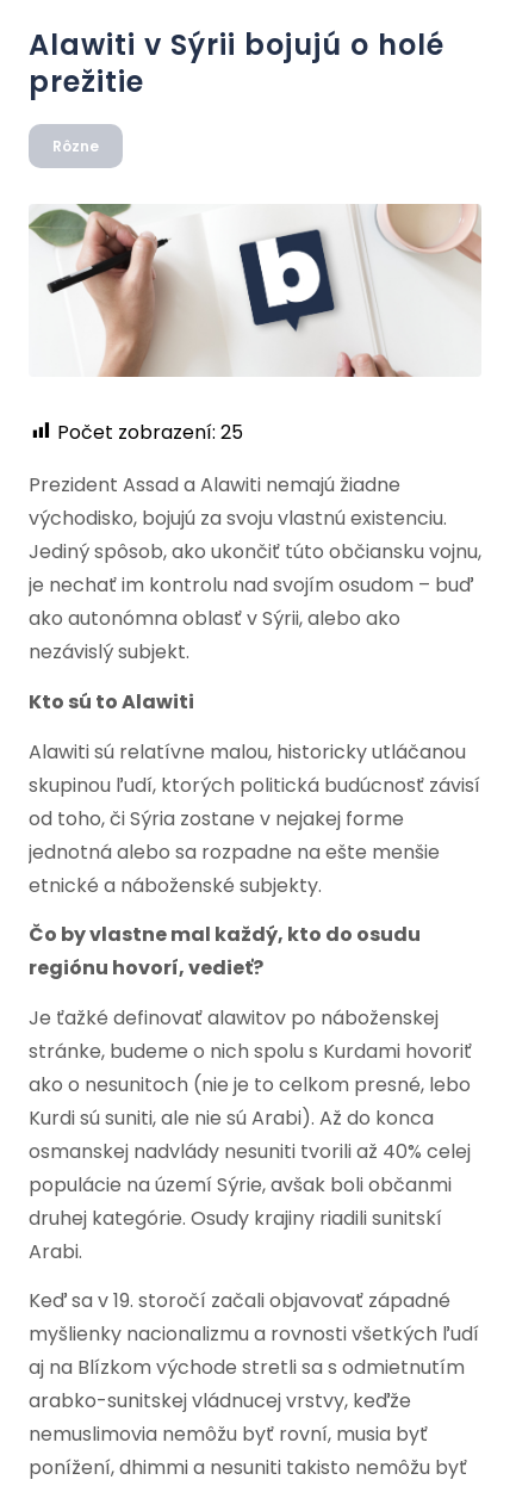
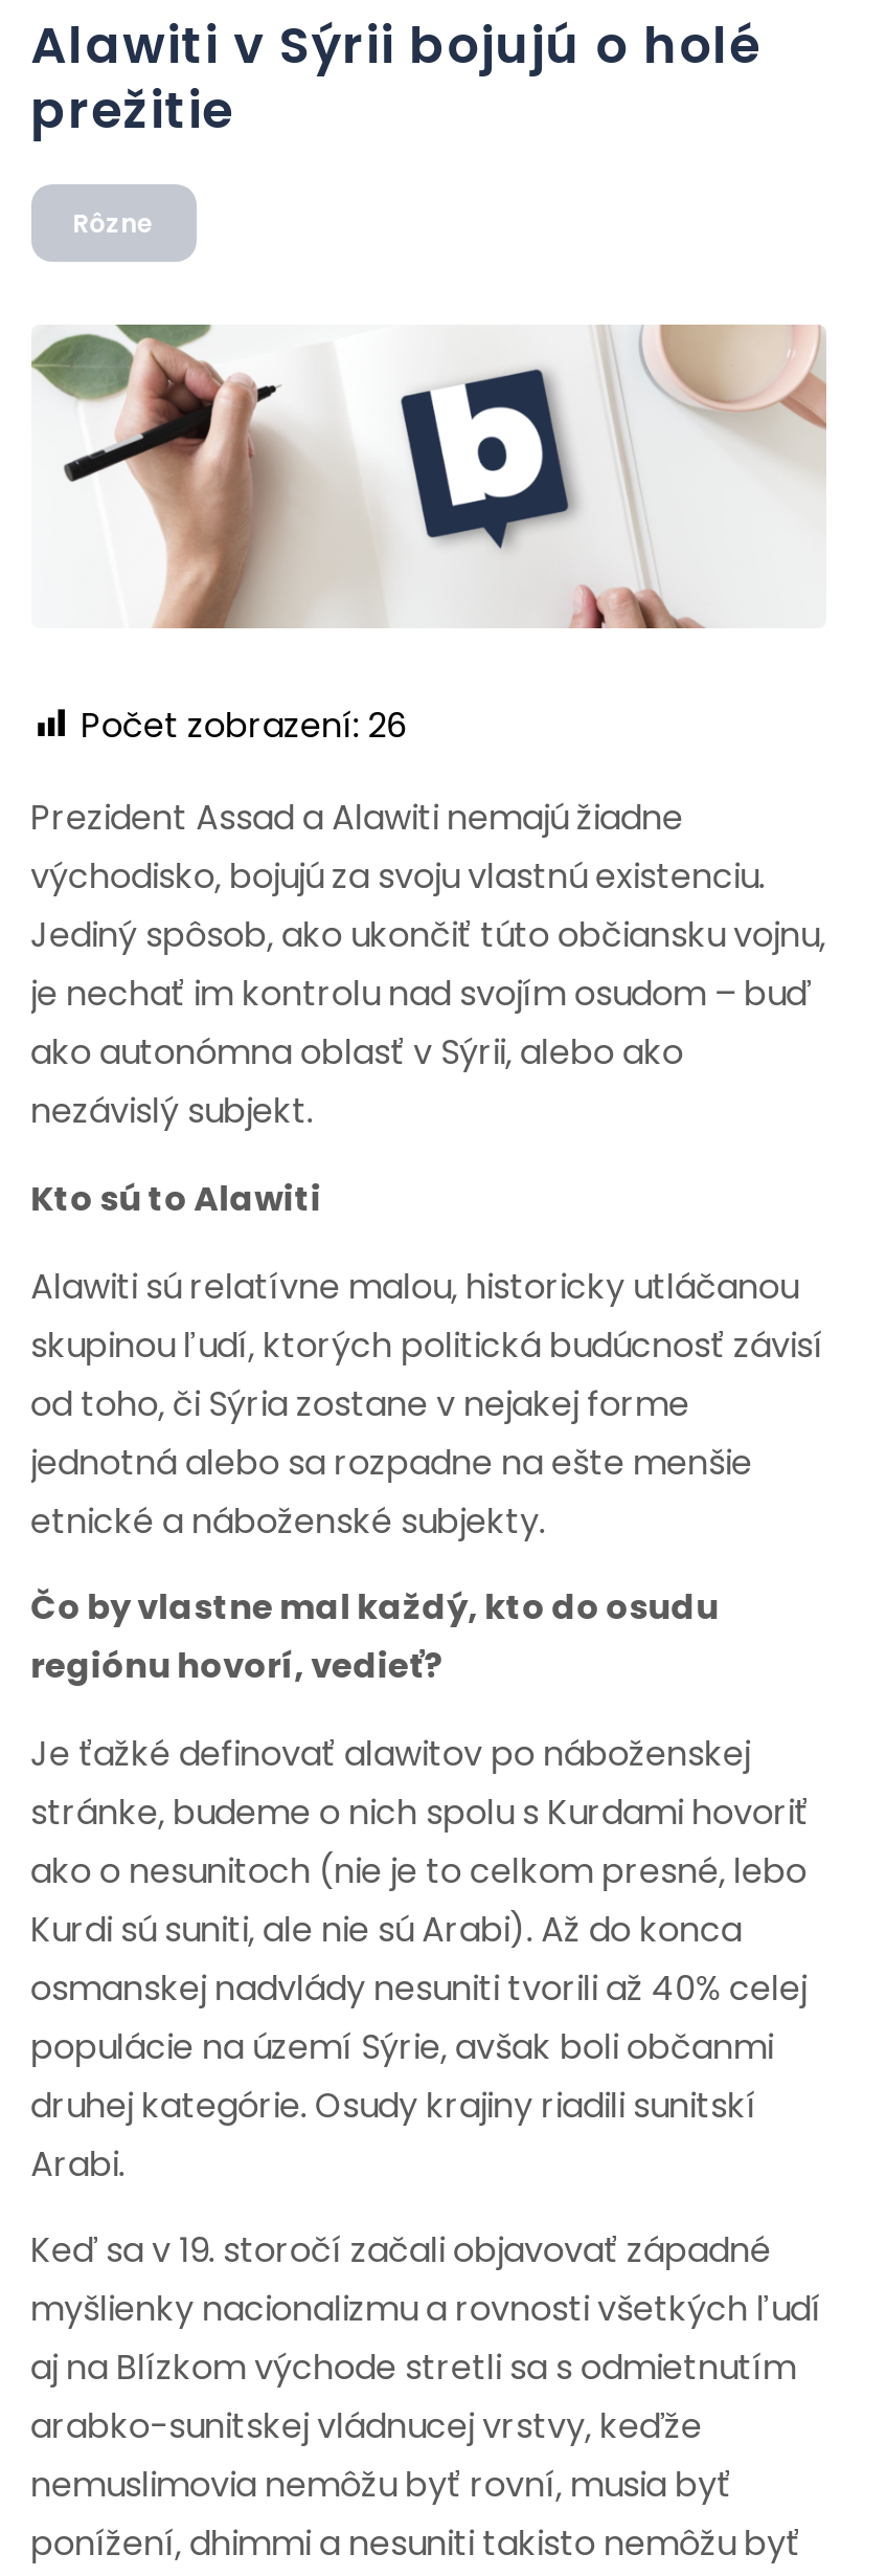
[57,418,243,446] Počet zobrazení: 25 -> [81,701,407,749] Počet zobrazení: 26

